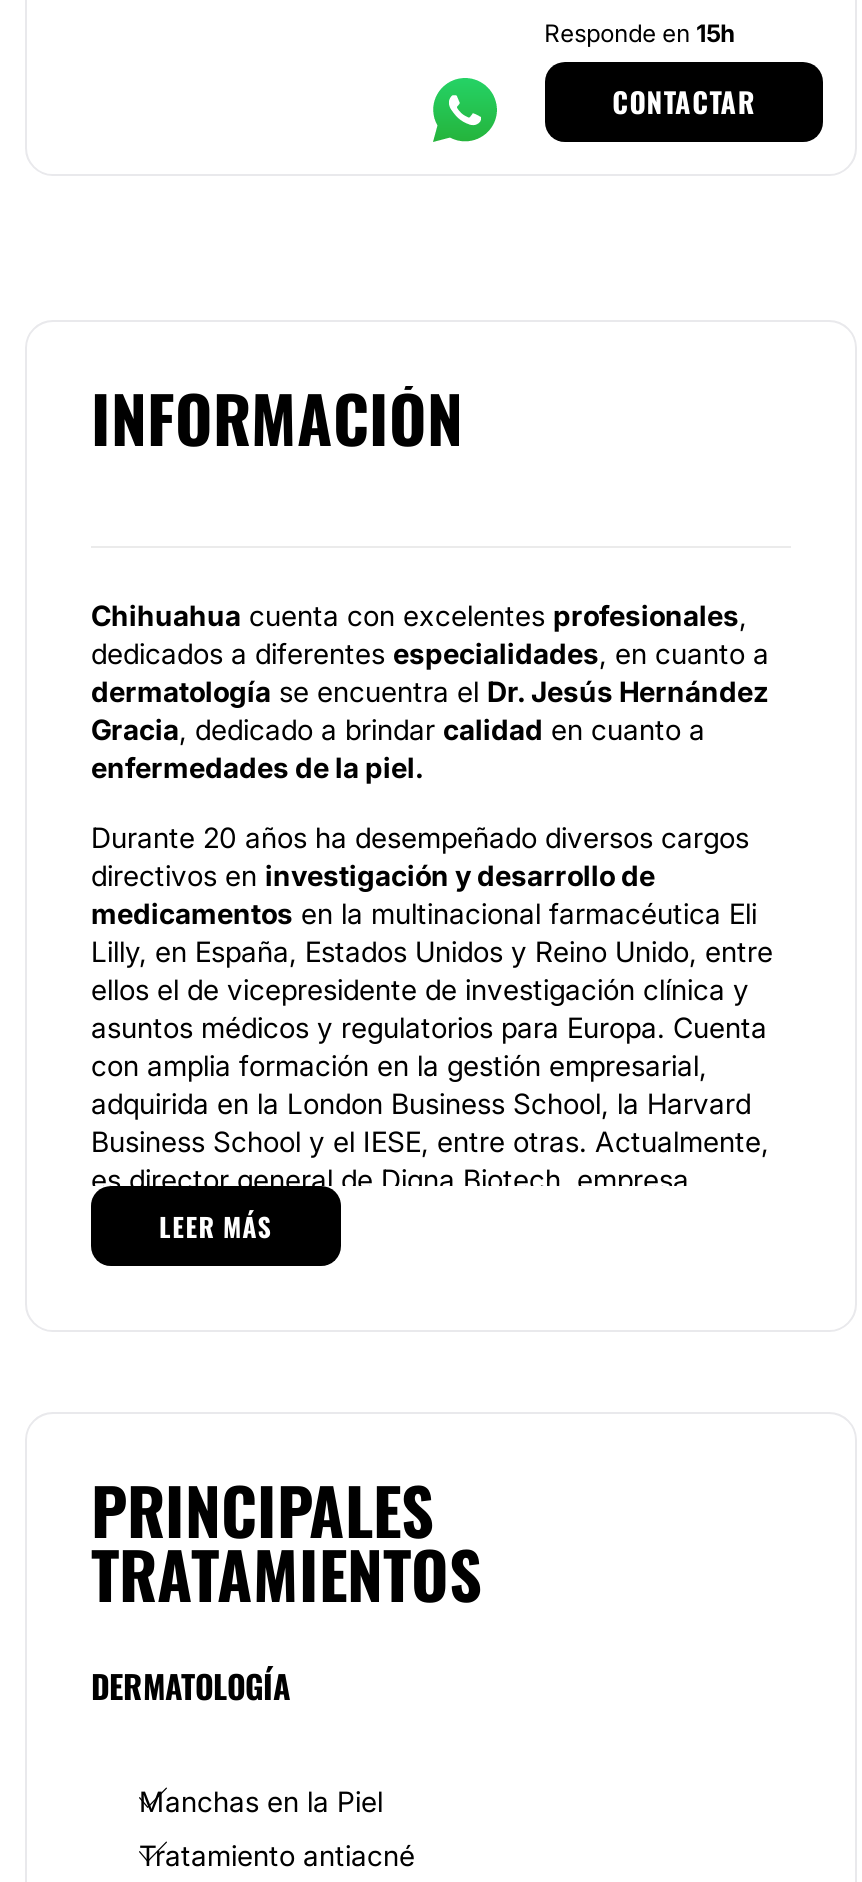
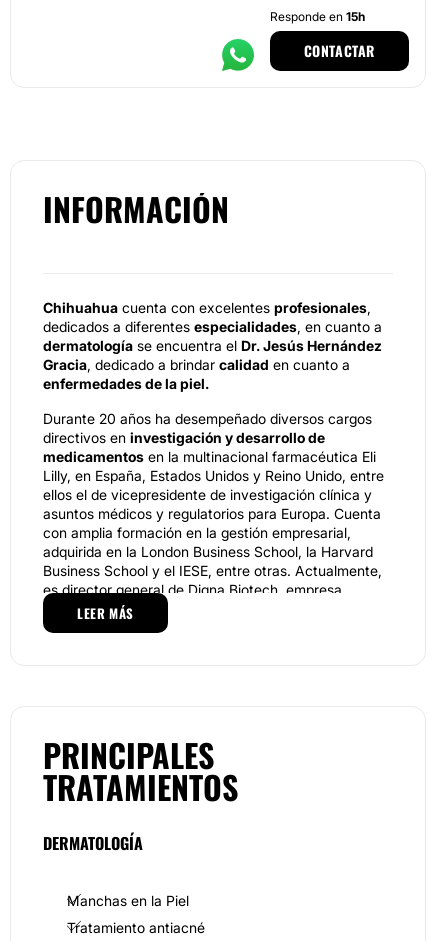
[431,76,513,144] [image] -> [214,38,255,72] [image]

